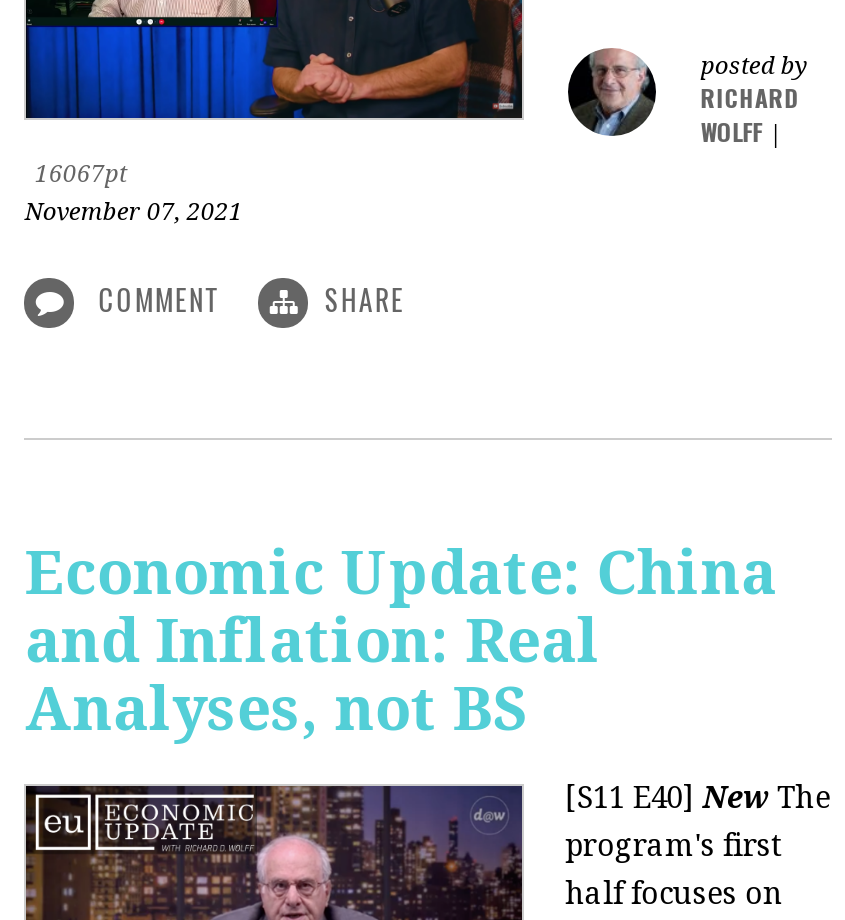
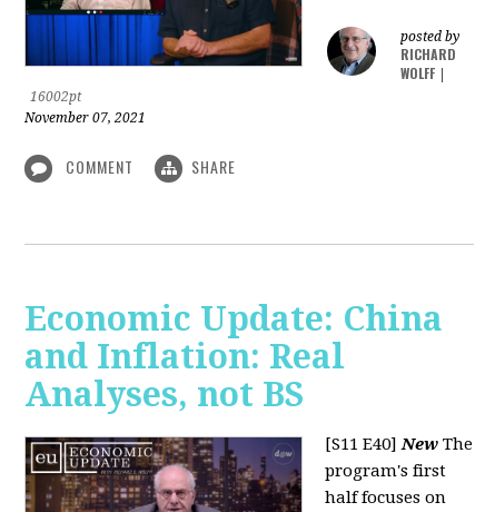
[35,160,127,188] 16067pt -> [30,89,82,104] 16002pt

